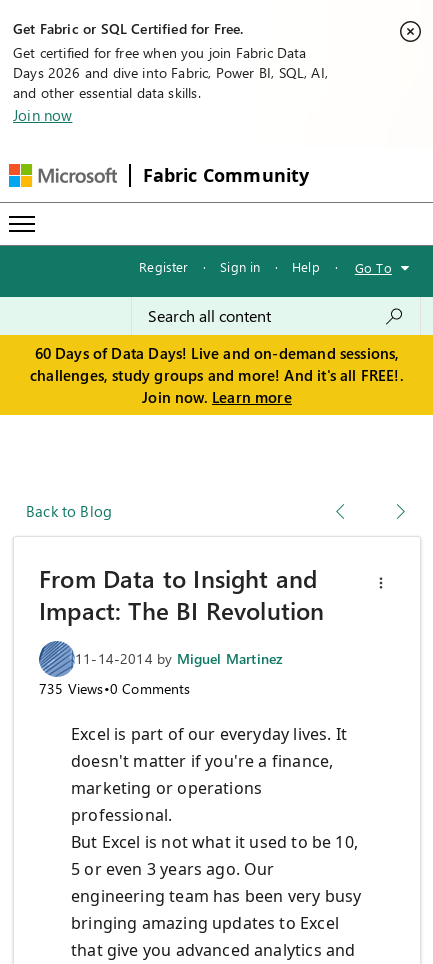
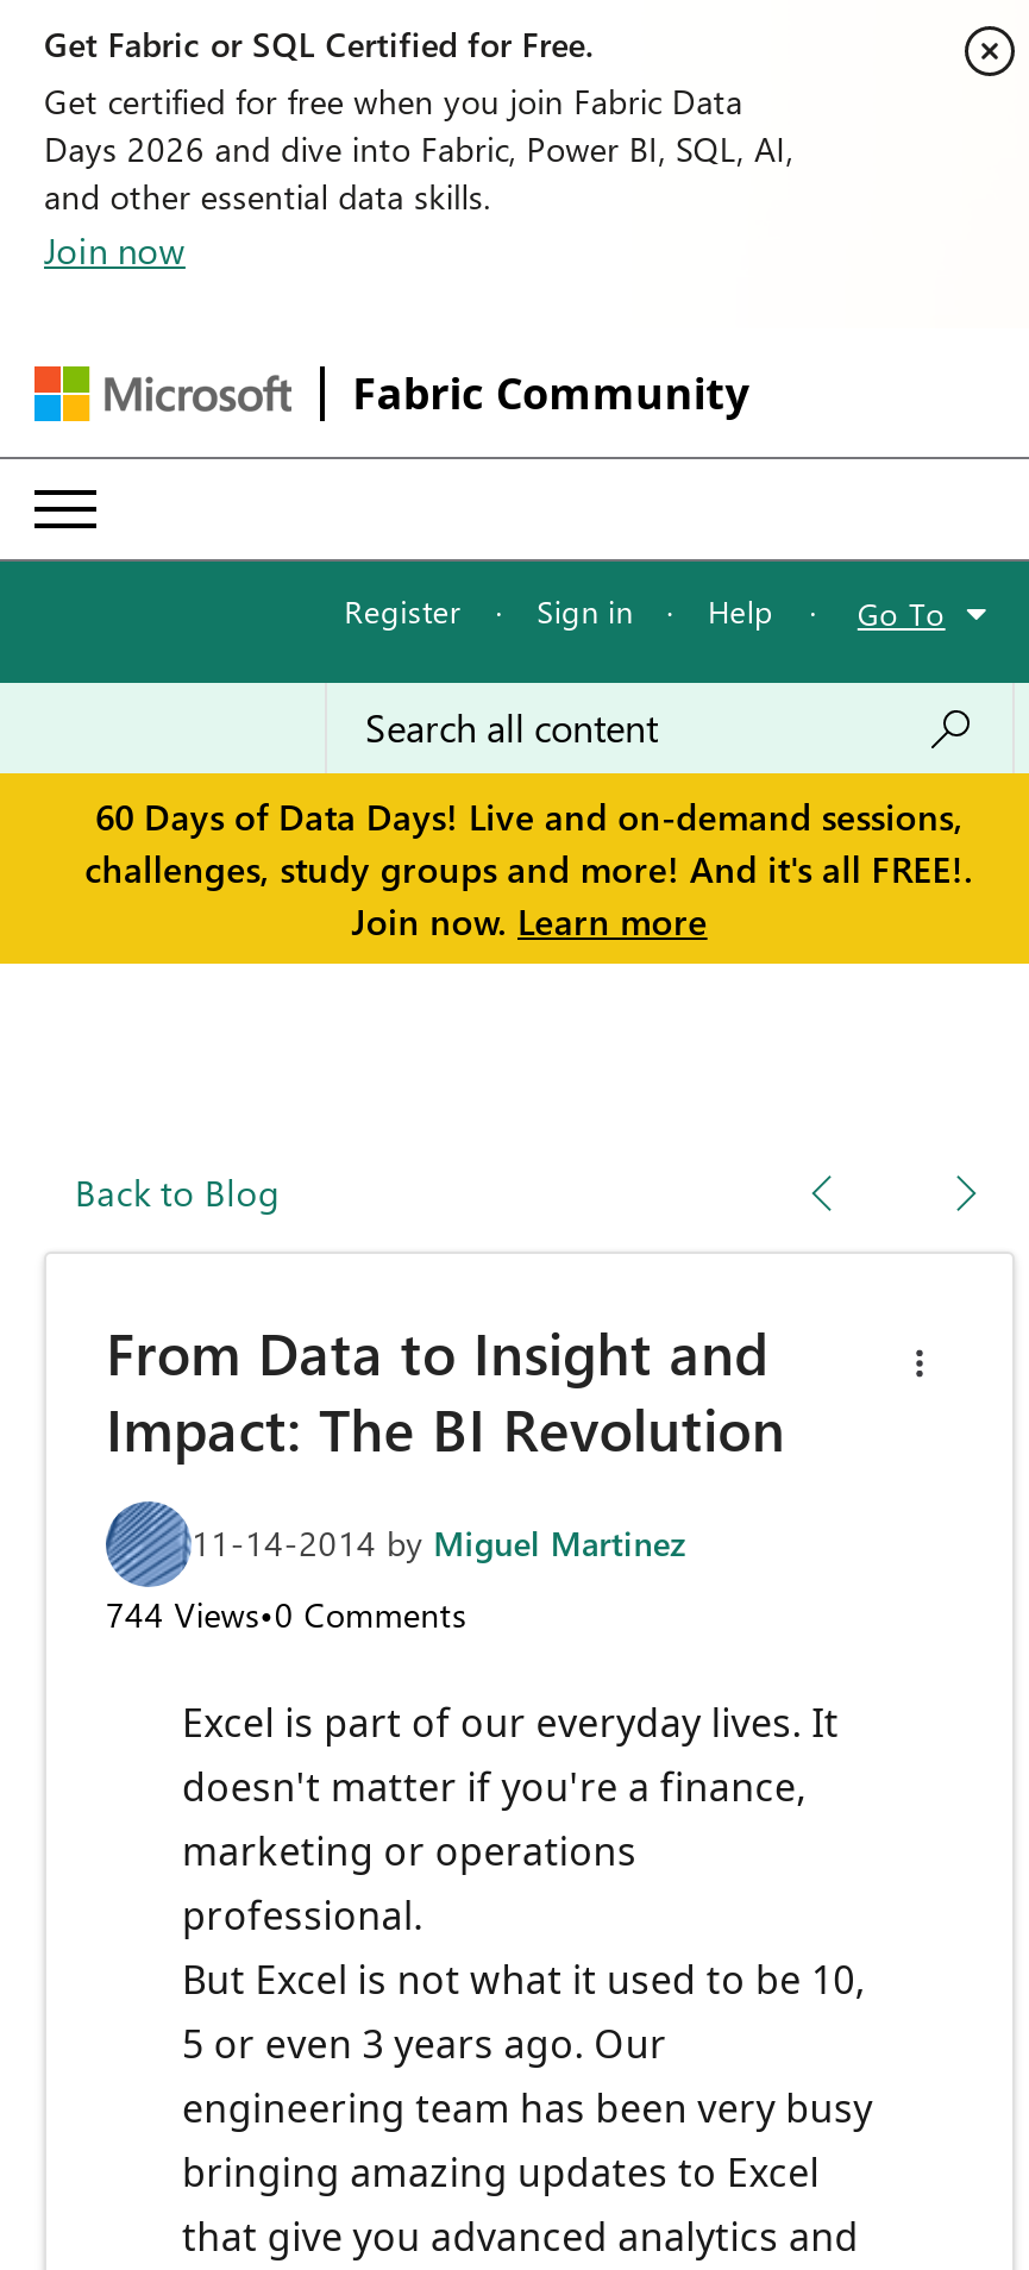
[39,679,191,698] 735 Views•0 Comments -> [106,1593,467,1638] 744 Views•0 Comments

